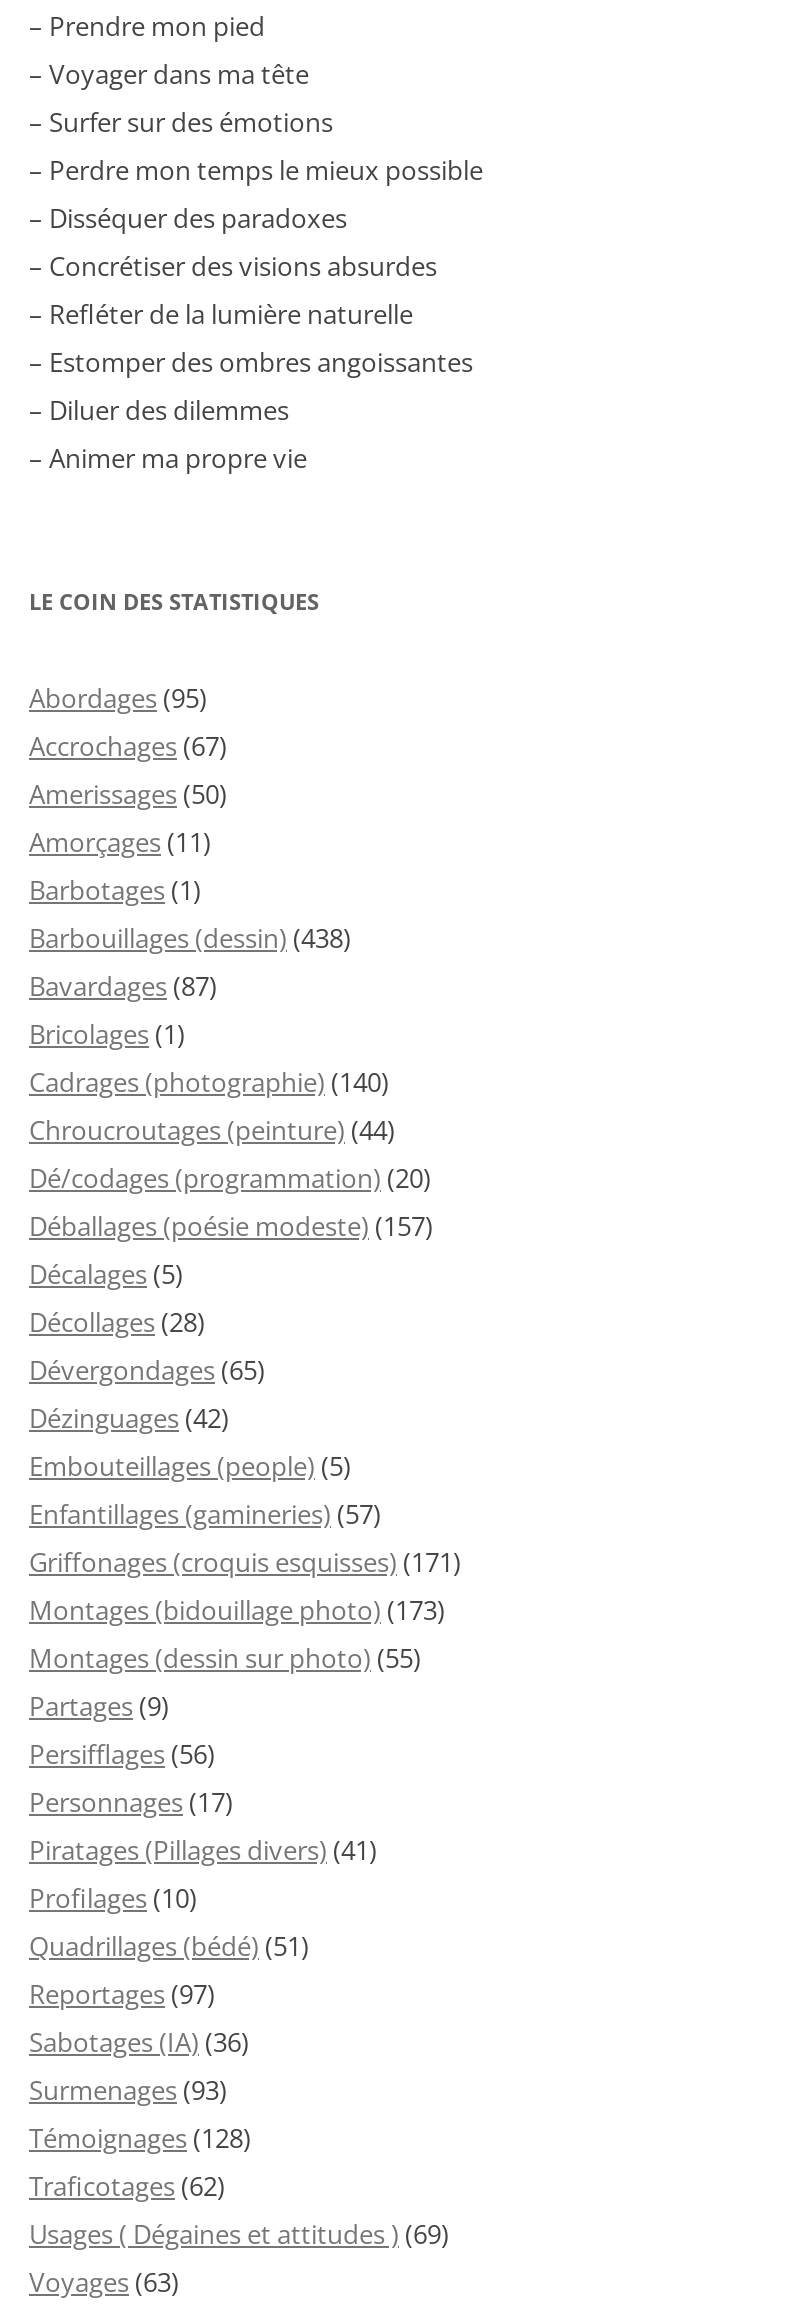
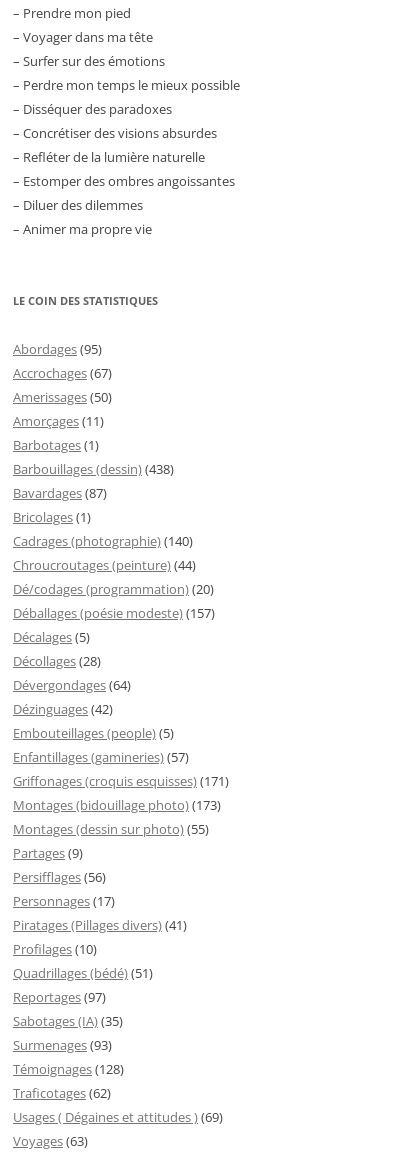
[29,1351,265,1387] Dévergondages (65) -> [13,675,131,693] Dévergondages (64)
[29,2023,249,2059] Sabotages (IA) (36) -> [13,1011,123,1029] Sabotages (IA) (35)

